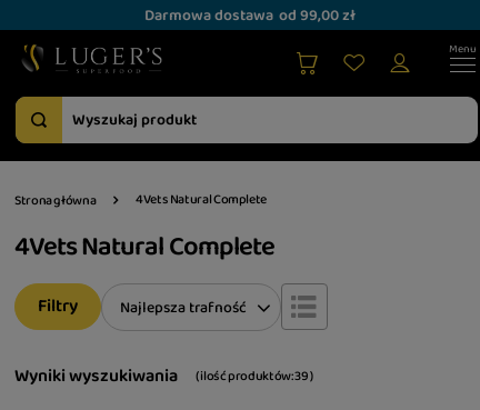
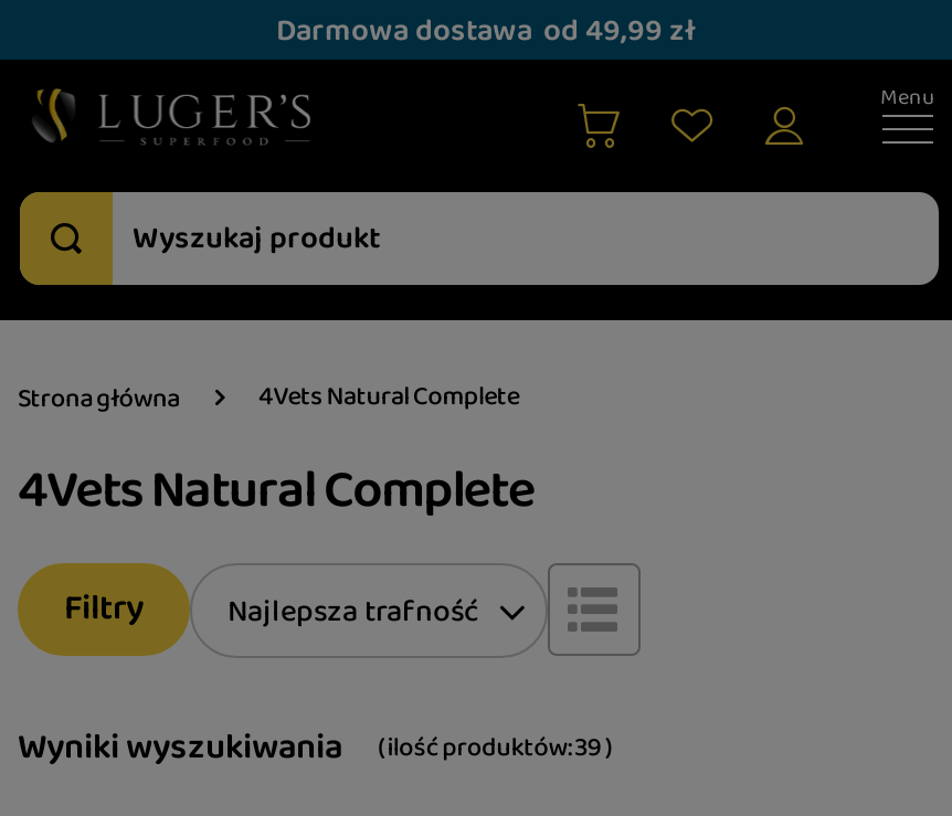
[144,3,356,27] Darmowa dostawa od 99,00 zł -> [276,6,696,54] Darmowa dostawa od 49,99 zł

